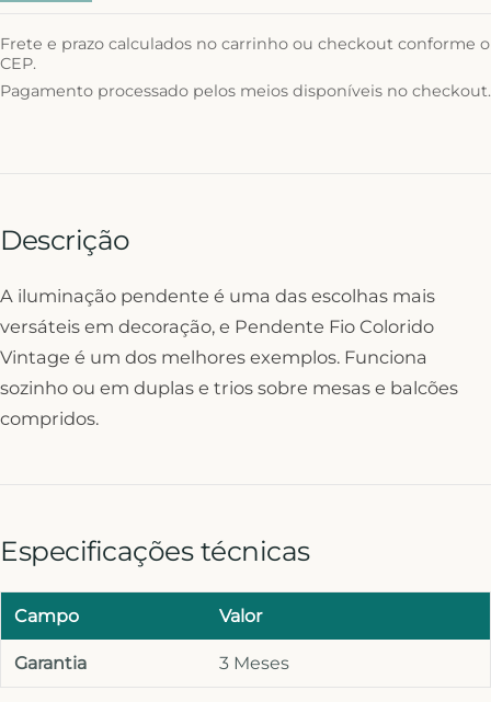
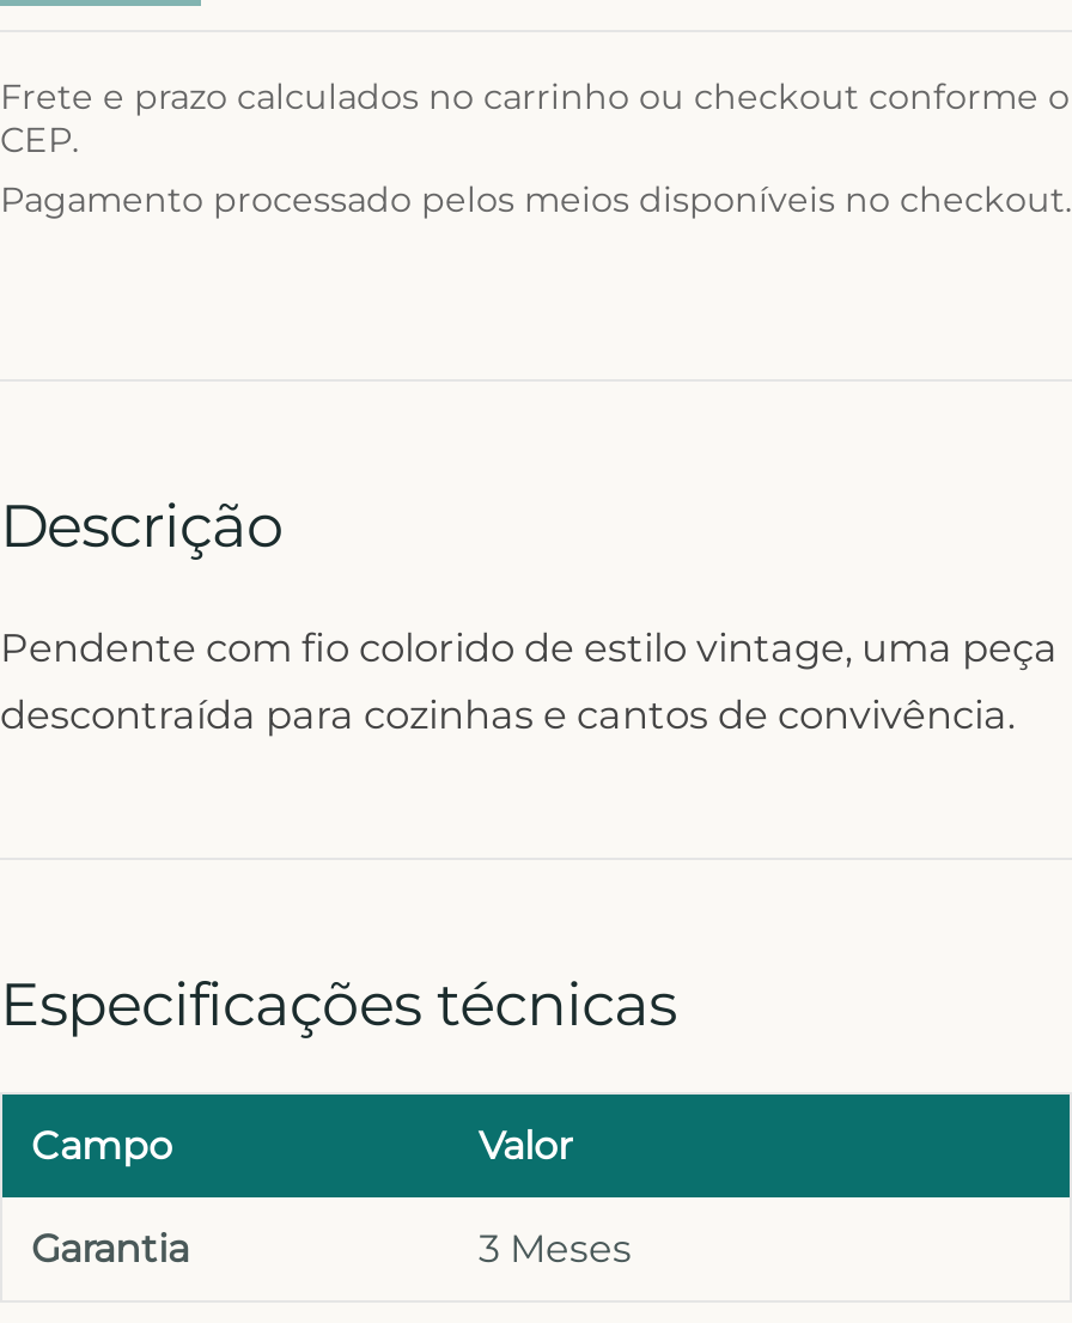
[0,285,458,429] A iluminação pendente é uma das escolhas mais | versáteis em decoração, e Pendente Fio Colorido | Vintage é um dos melhores exemplos. Funciona | sozinho ou em duplas e trios sobre mesas e balcões | compridos. -> [0,623,1058,738] Pendente com fio colorido de estilo vintage, uma peça | descontraída para cozinhas e cantos de convivência.

